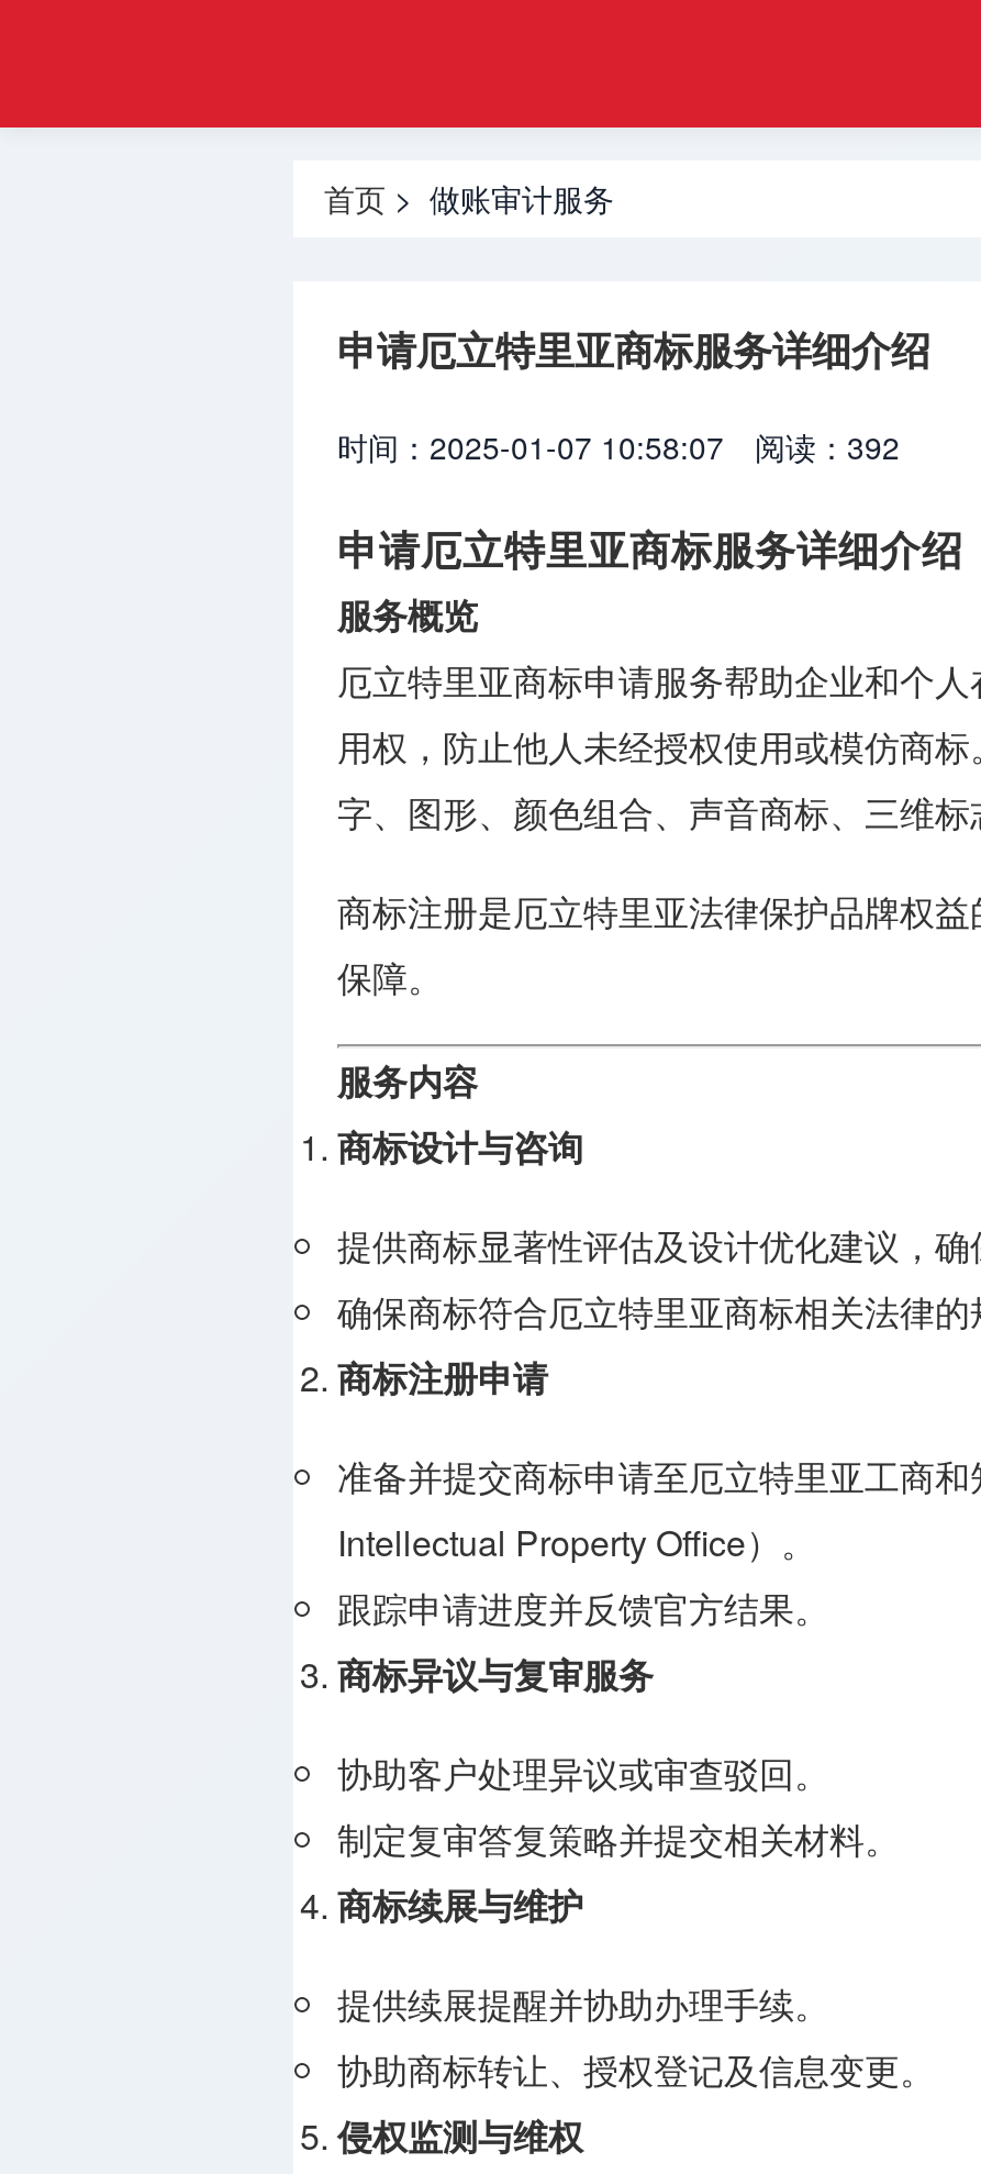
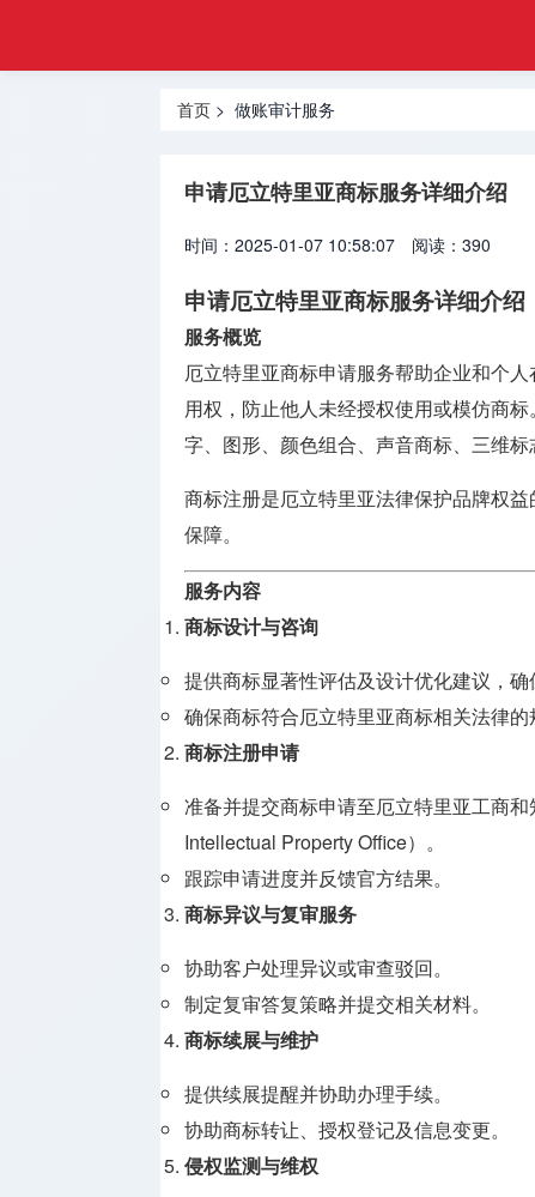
[755,424,900,468] 阅读：392 -> [412,232,491,256] 阅读：390

